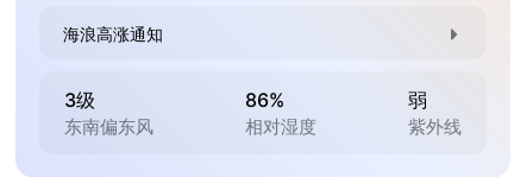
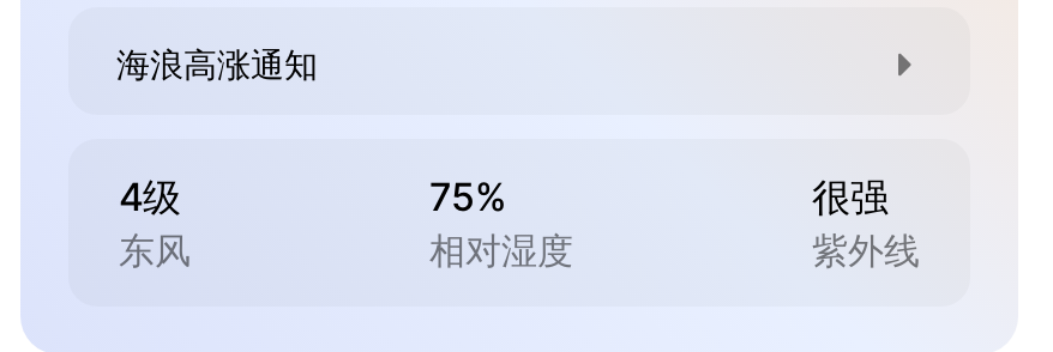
[64,87,153,137] 3级 | 东南偏东风 -> [119,171,191,272] 4级 | 东风
[245,87,284,111] 86% -> [429,171,506,219] 75%
[408,87,427,111] 弱 -> [812,171,889,219] 很强

